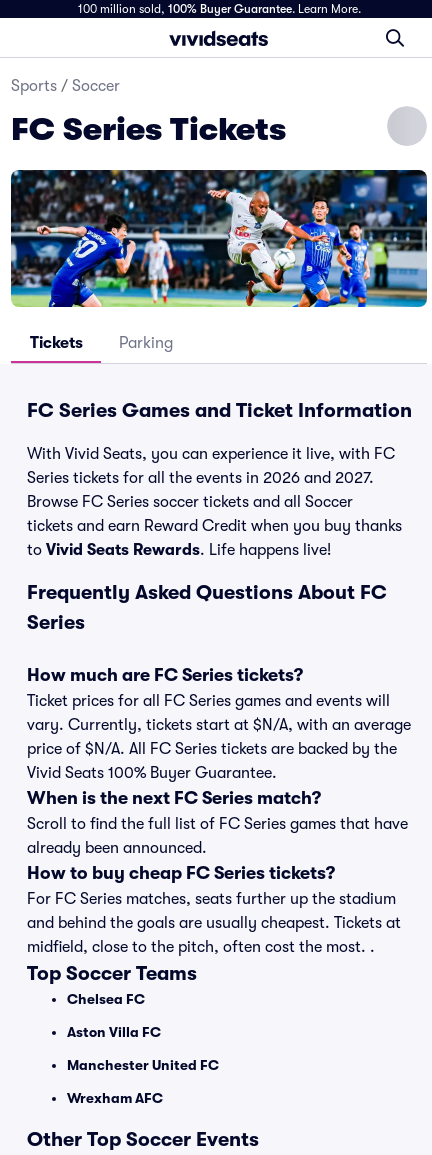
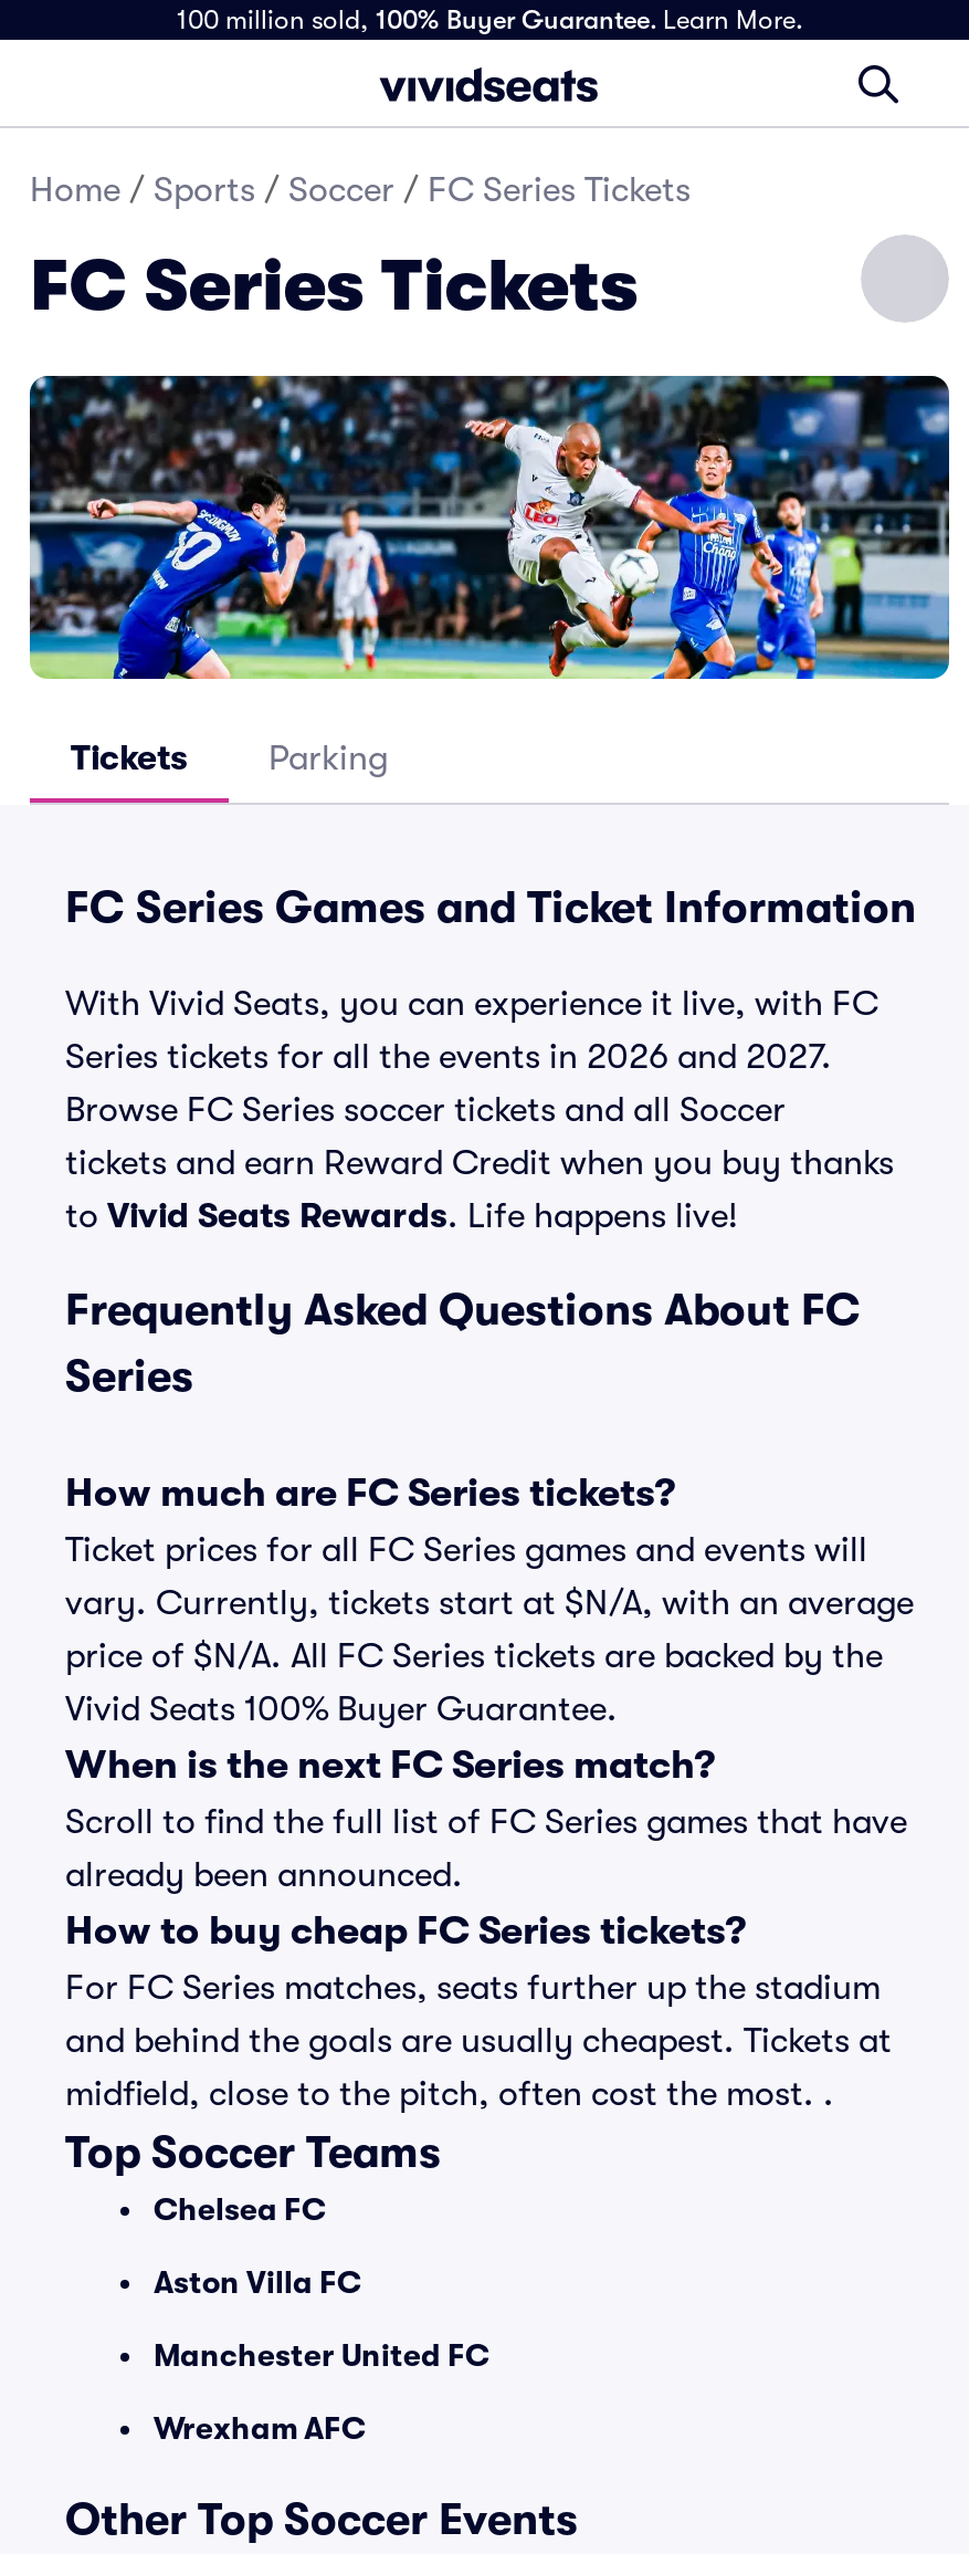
[11,77,120,95] Sports / Soccer -> [30,170,691,210] Home / Sports / Soccer / FC Series Tickets

